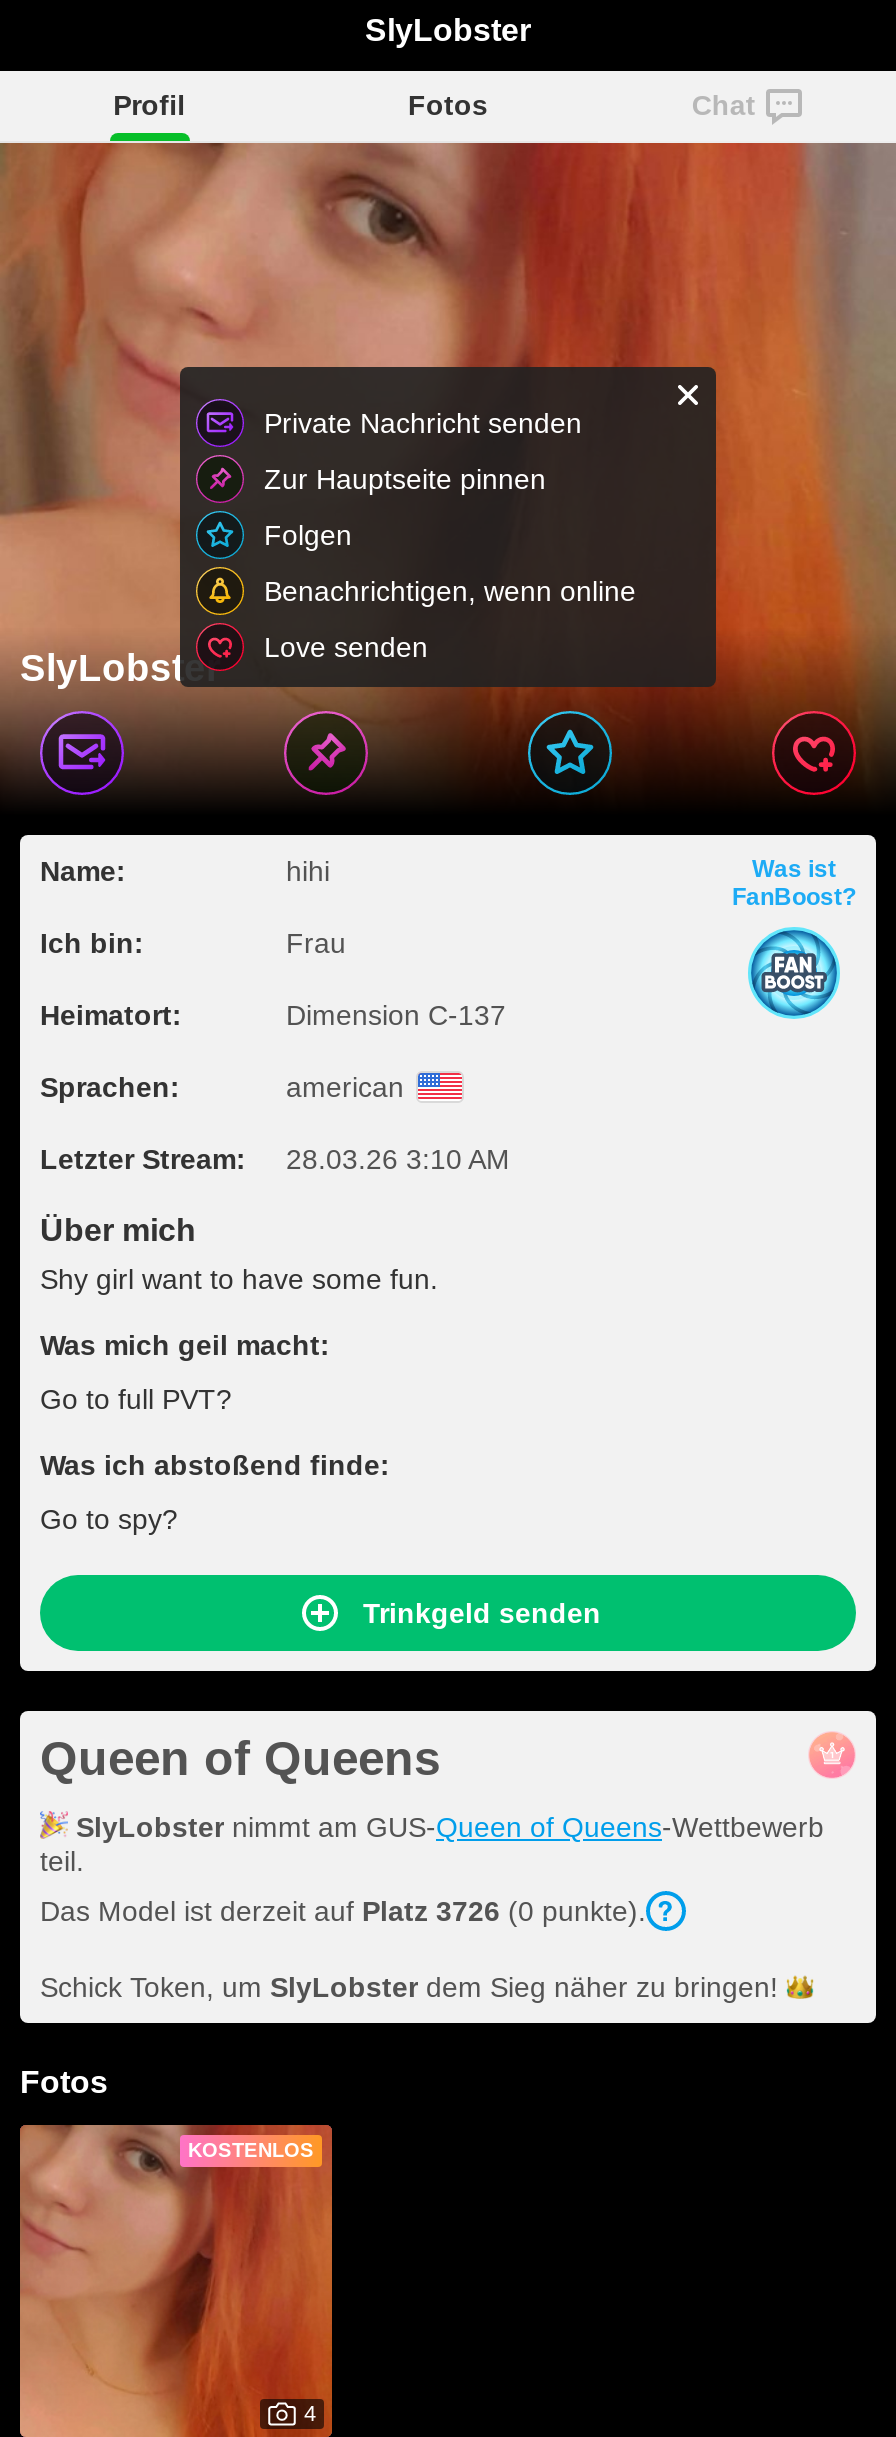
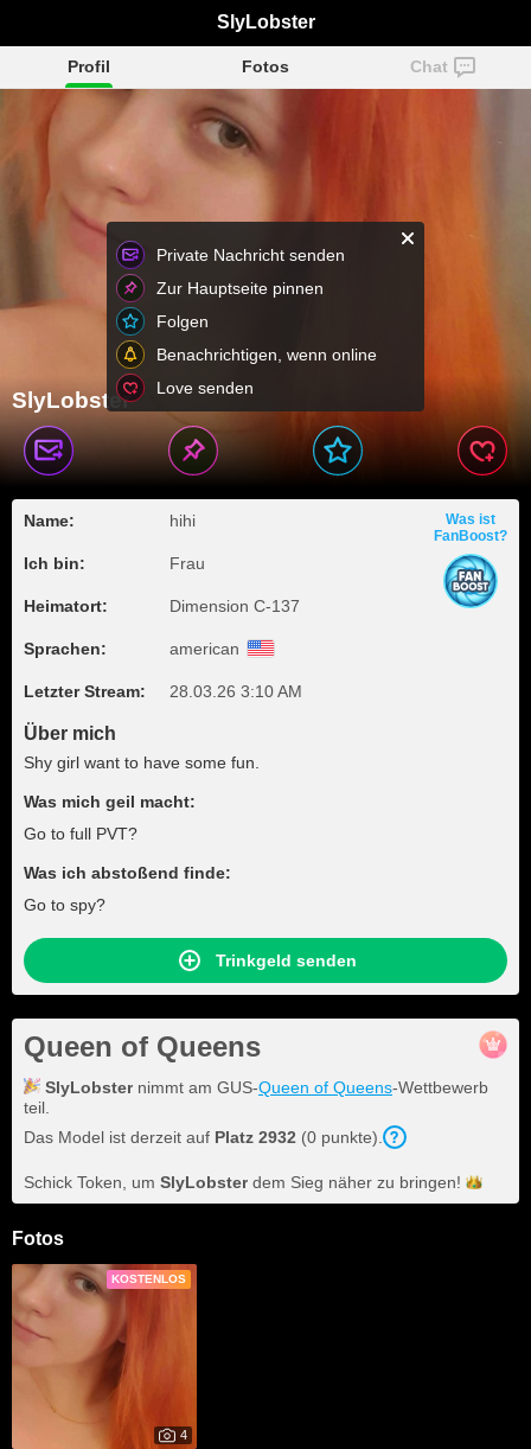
[40,1895,646,1927] Das Model ist derzeit auf Platz 3726 (0 punkte). -> [24,1128,383,1147] Das Model ist derzeit auf Platz 2932 (0 punkte).

